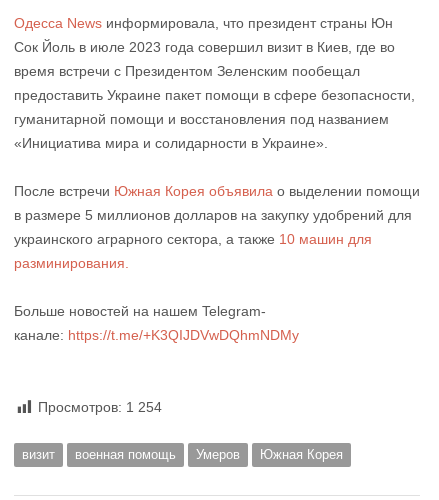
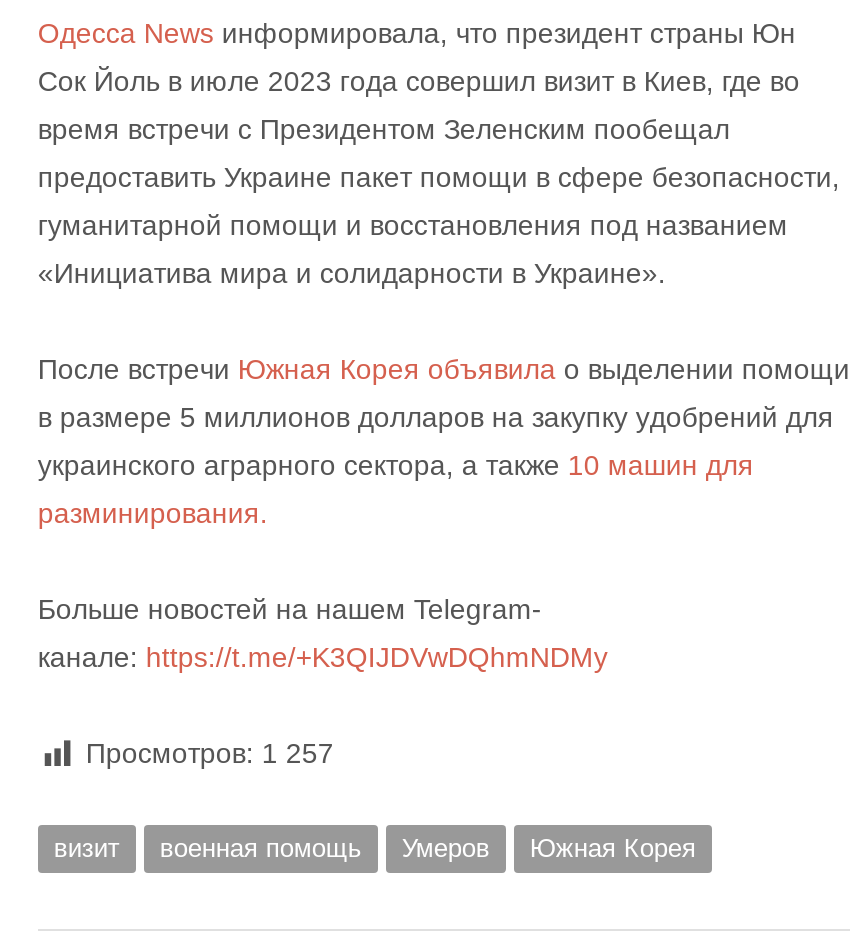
[38,399,162,415] Просмотров: 1 254 -> [86,738,334,770] Просмотров: 1 257

